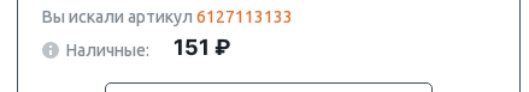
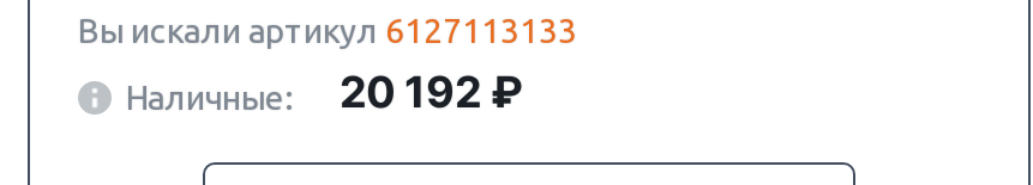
[66,35,230,60] Наличные: 151 ₽ -> [126,67,522,117] Наличные: 20 192 ₽

